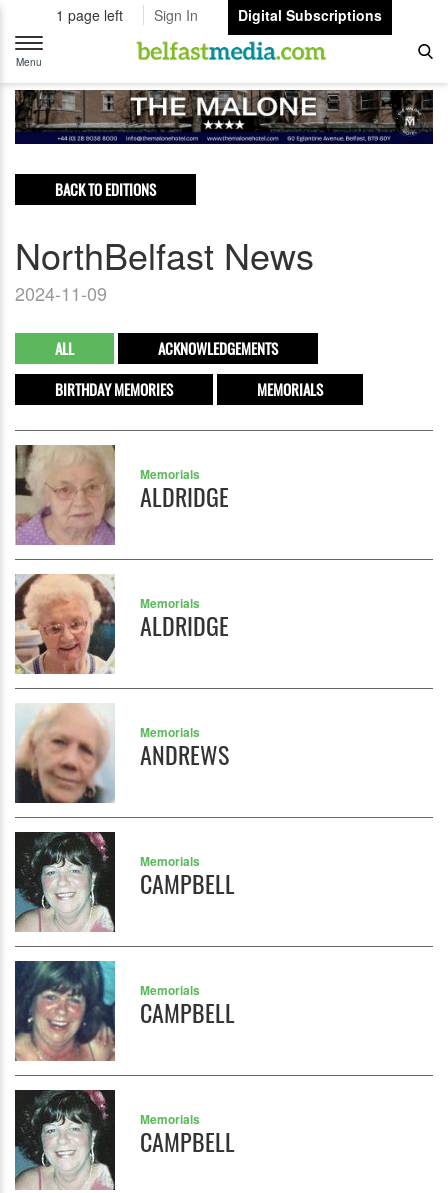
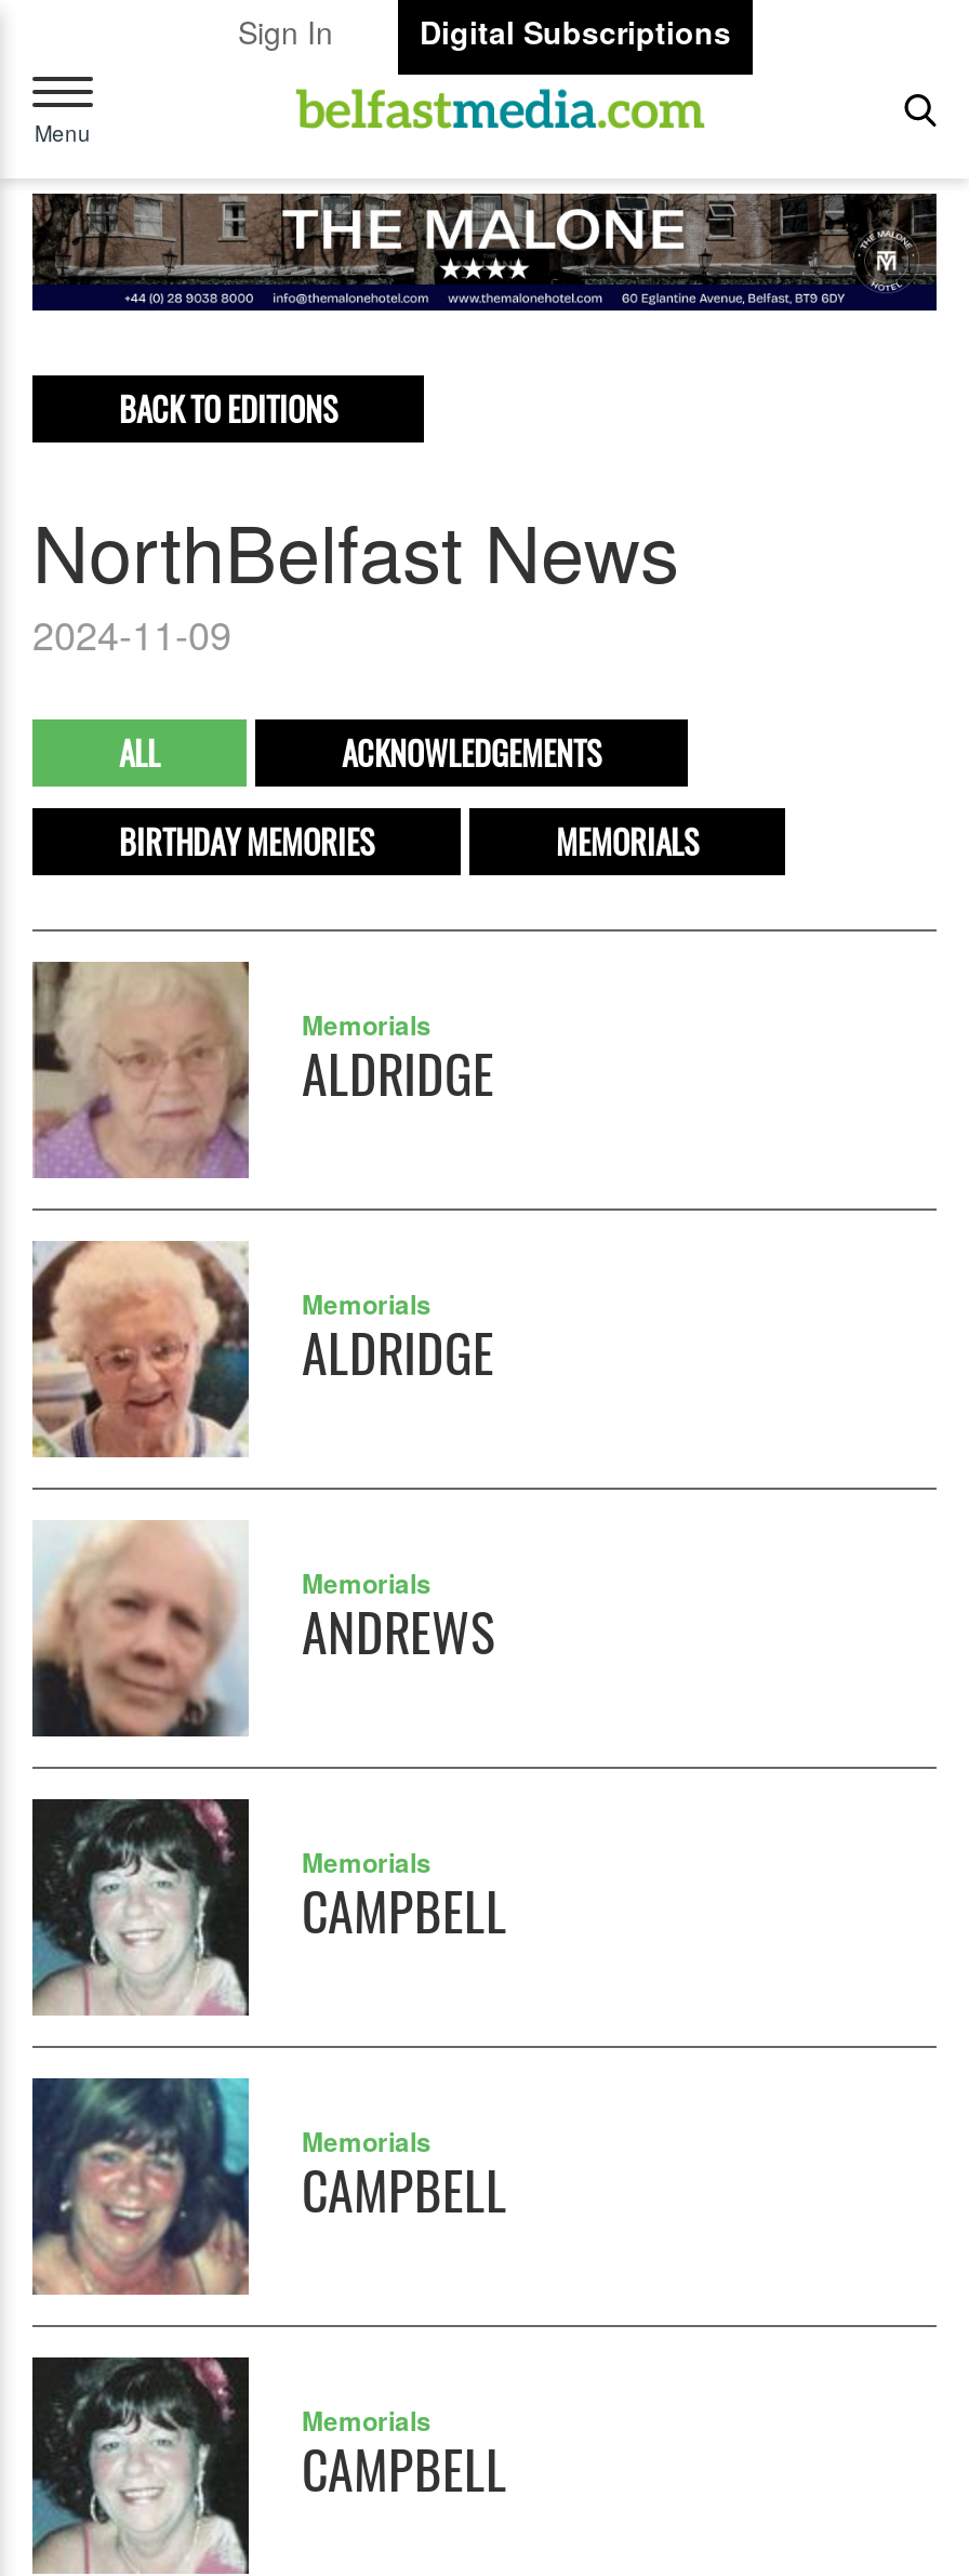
[56,5,123,25] 1 page left -> none

